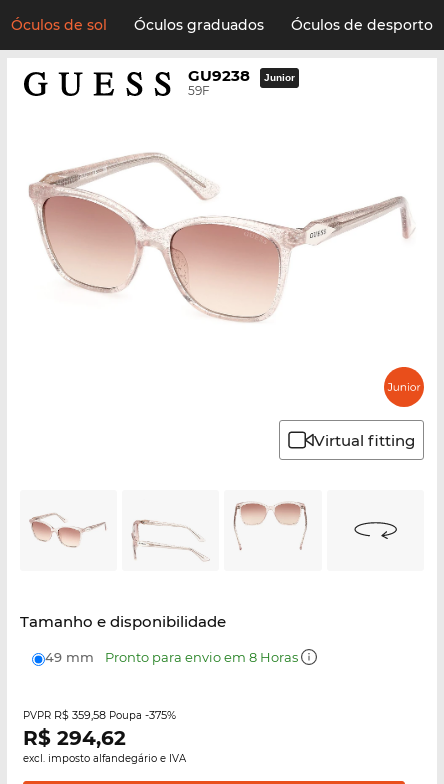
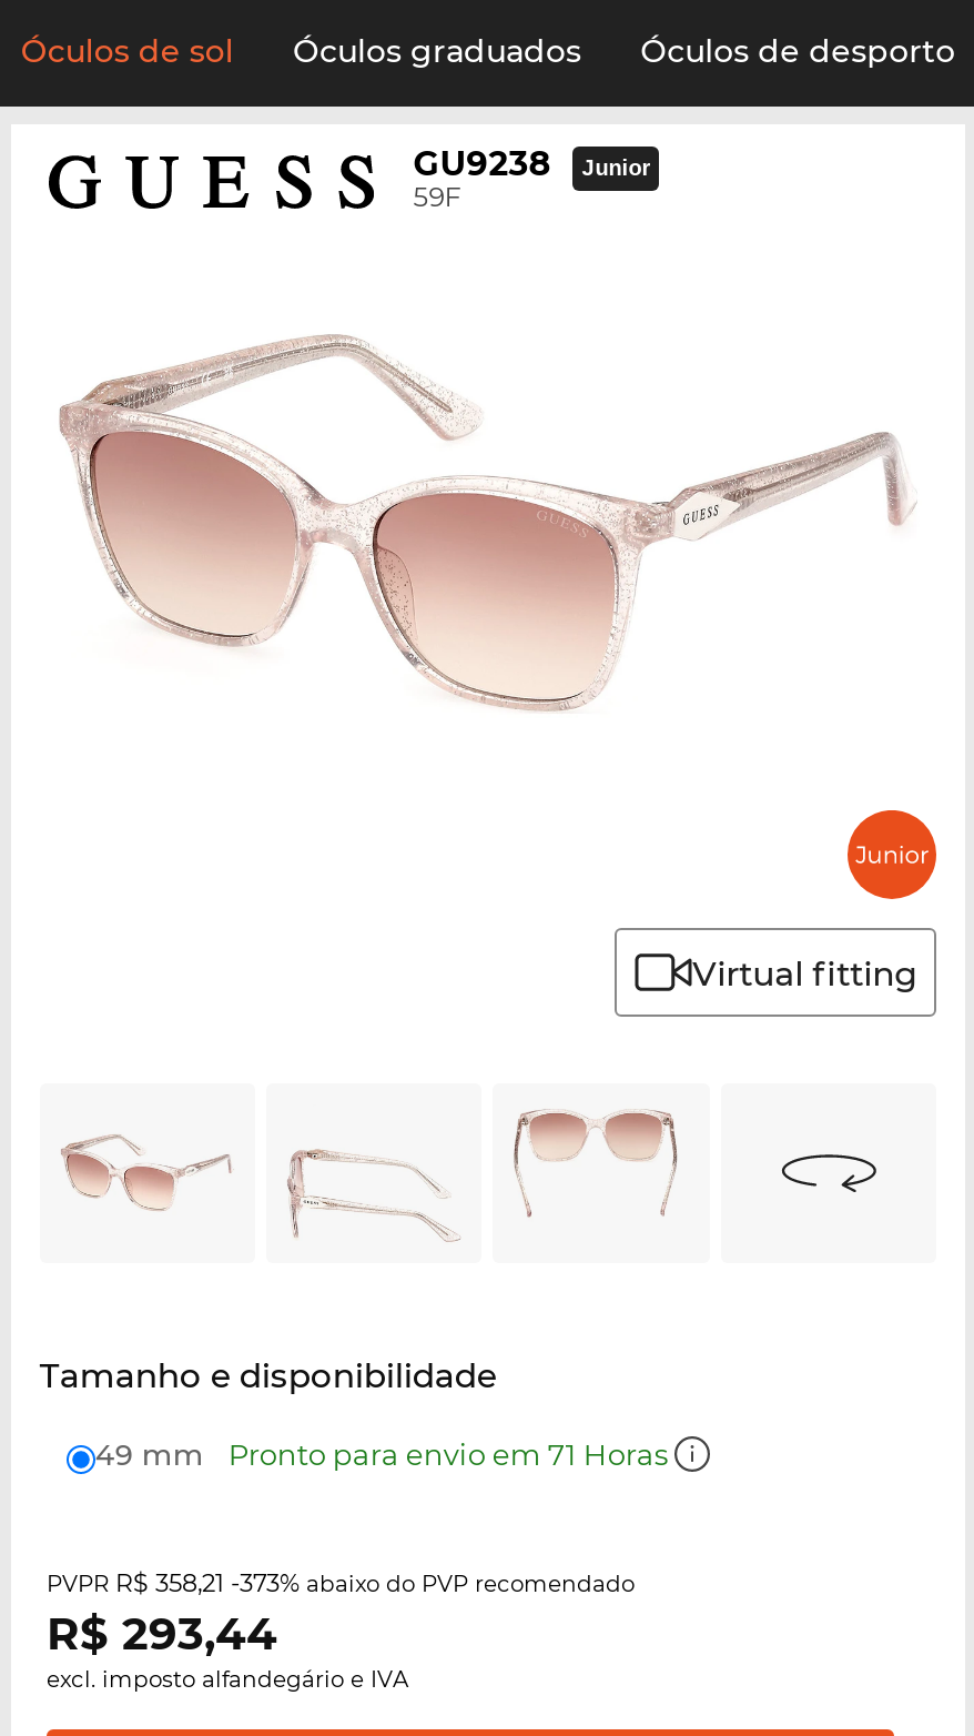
[45,649,301,665] 49 mm Pronto para envio em 8 Horas -> [95,1436,674,1471] 49 mm Pronto para envio em 71 Horas
[23,708,176,750] PVPR R$ 359,58 Poupa -375% | R$294,62 -> [47,1567,635,1660] PVPR R$ 358,21 -373% abaixo do PVP recomendado | R$293,44

